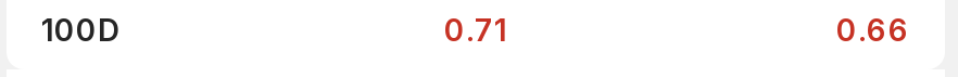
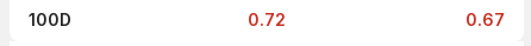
[444,11,507,48] 0.71 -> [248,9,286,29] 0.72
[836,11,910,48] 0.66 -> [466,9,505,29] 0.67

